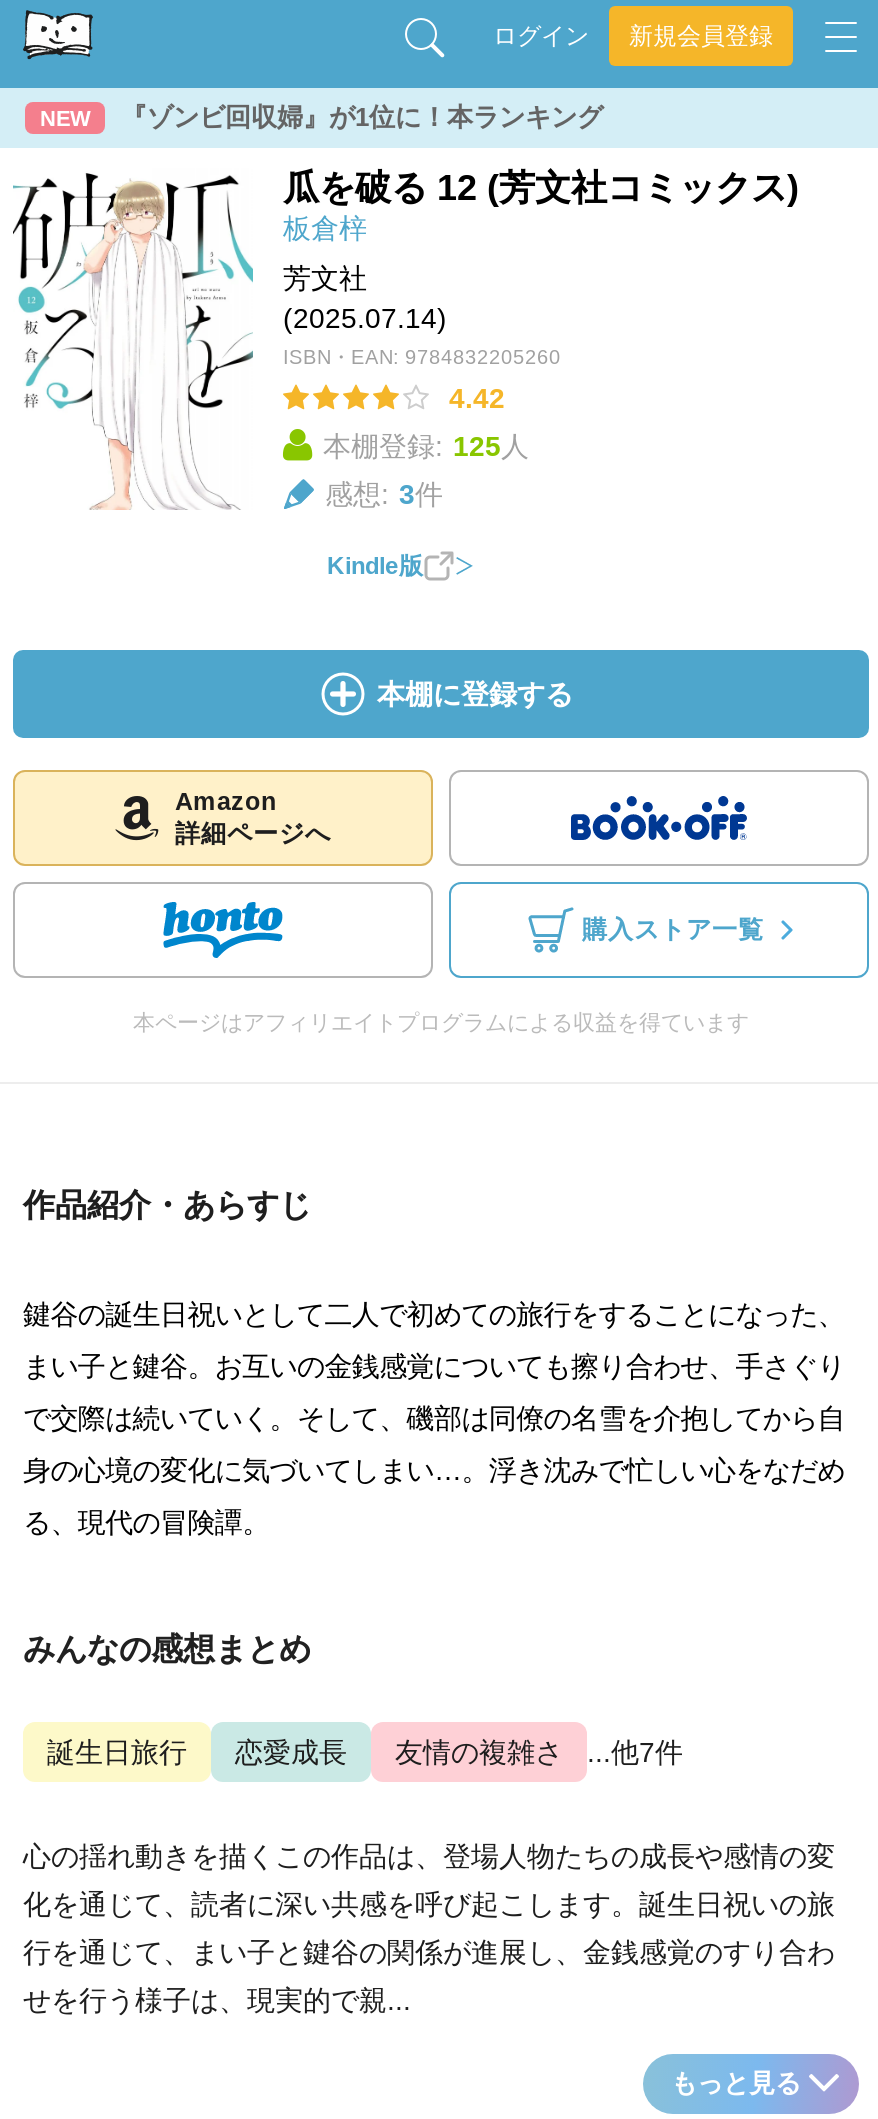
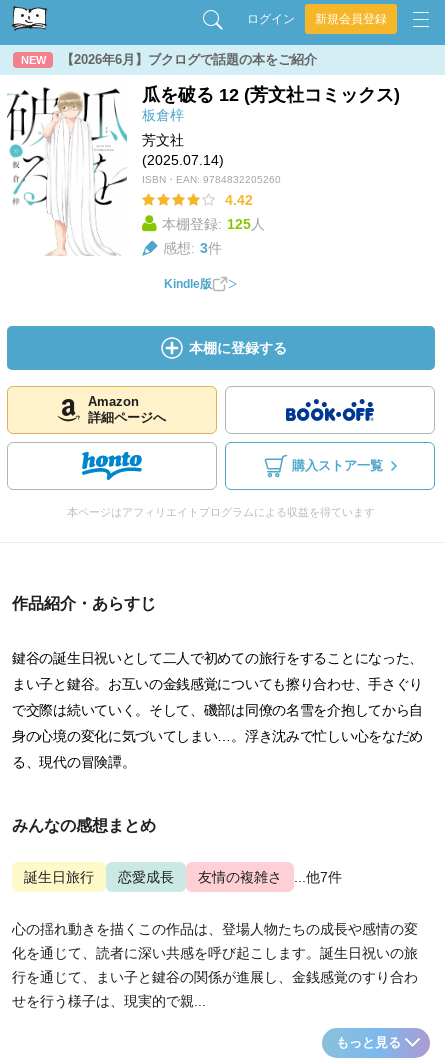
[121,102,603,132] 『ゾンビ回収婦』が1位に！本ランキング -> [61,52,317,67] 【2026年6月】ブクログで話題の本をご紹介

